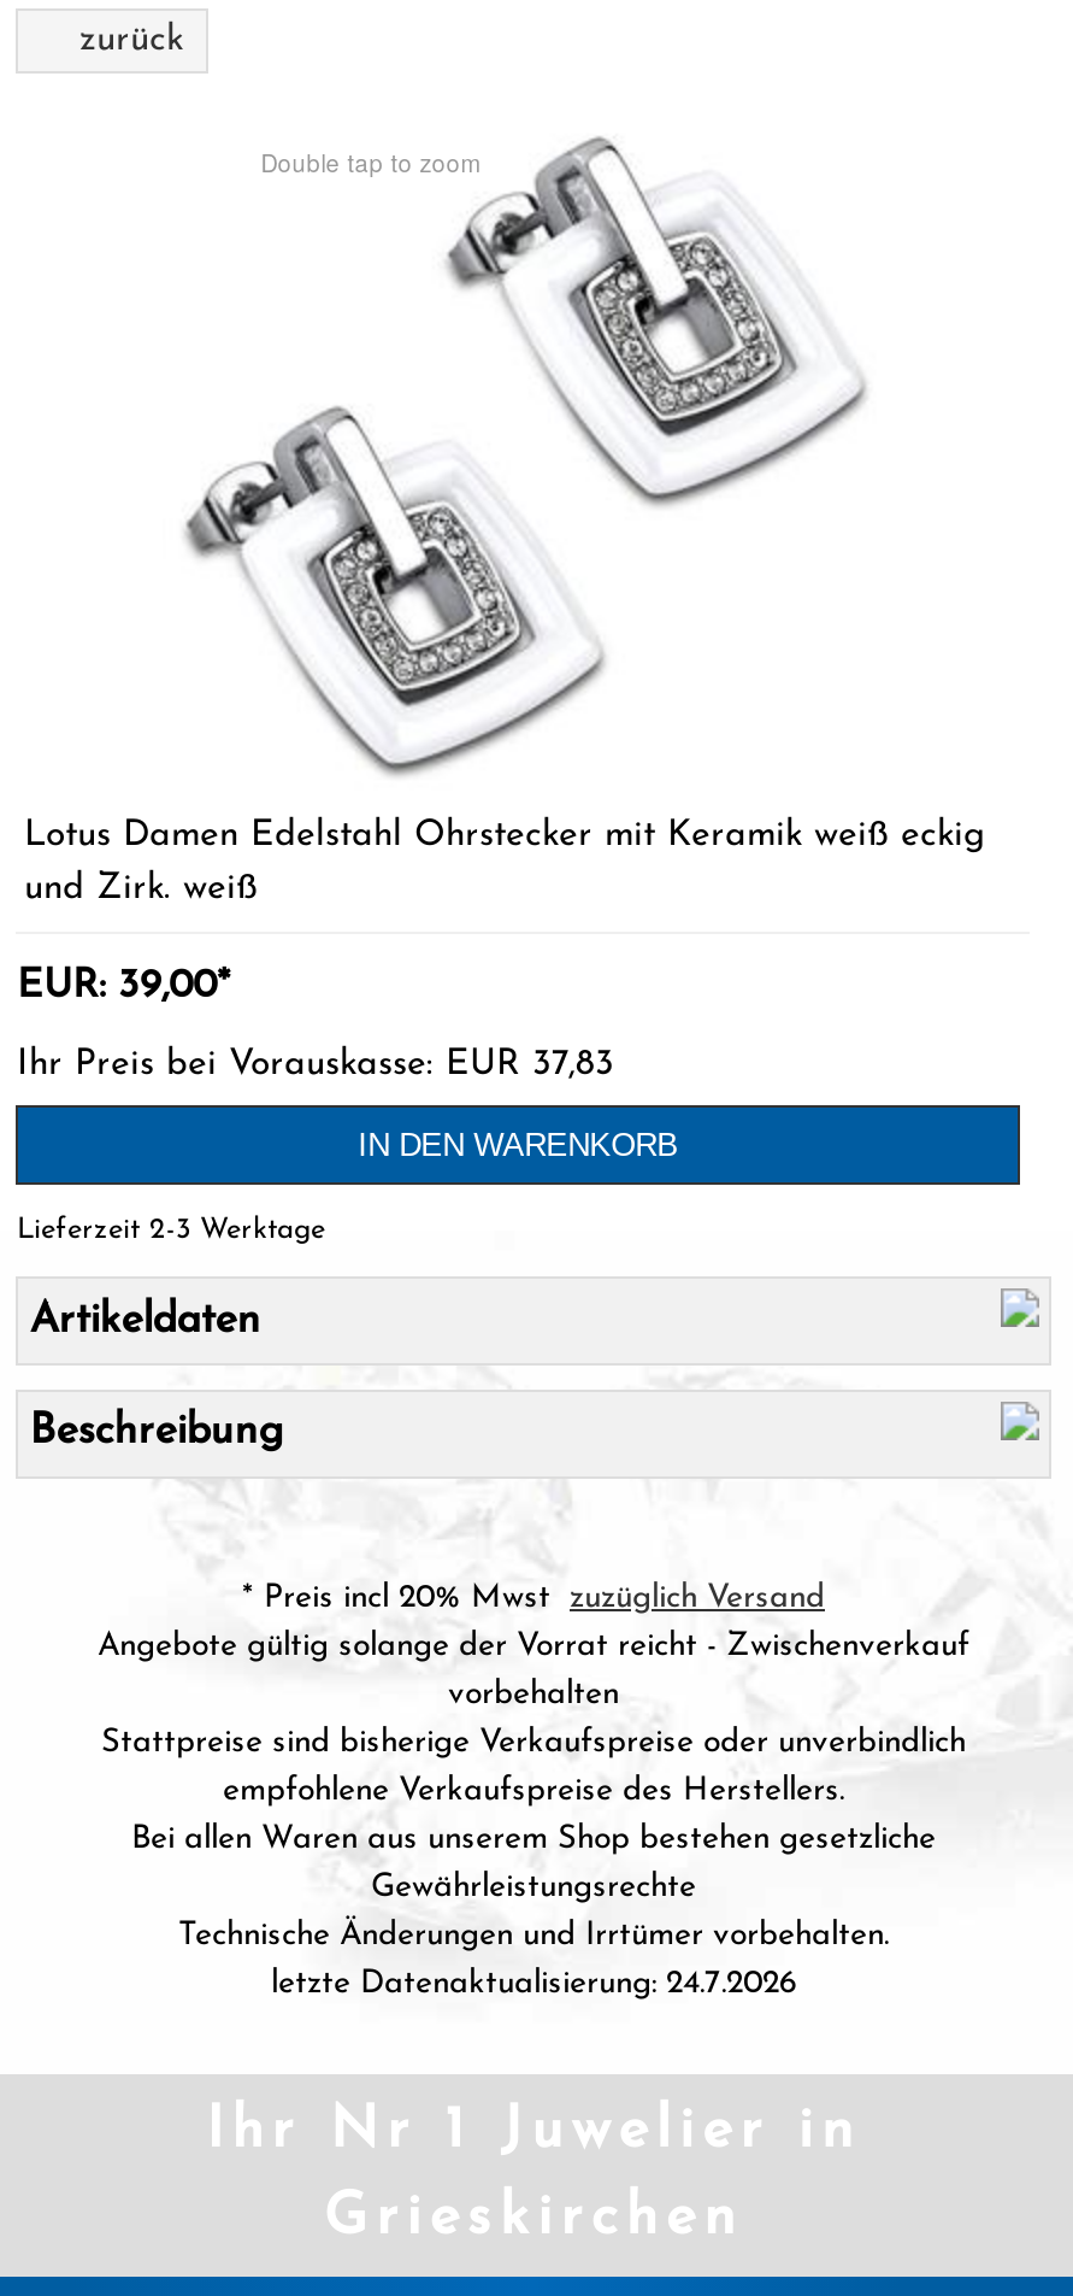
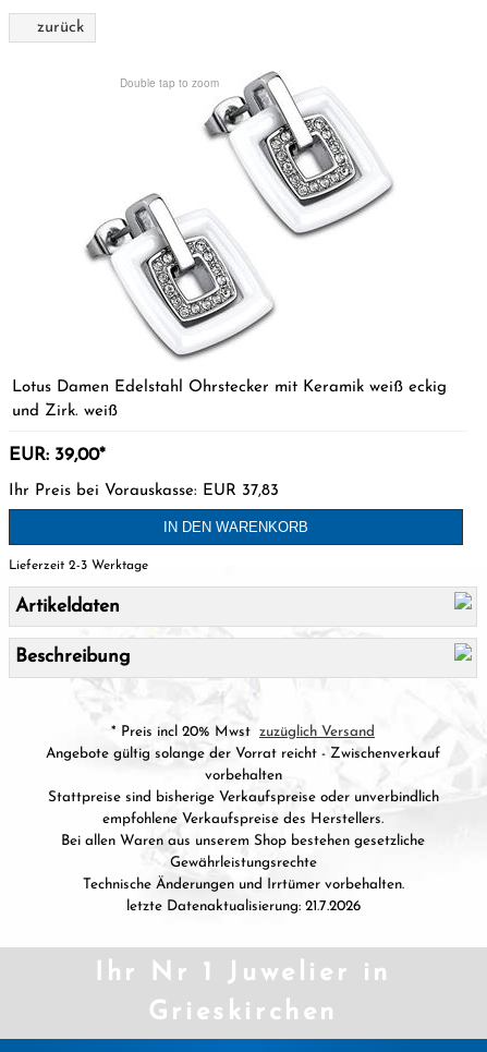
[271,1967,796,1999] letzte Datenaktualisierung: 24.7.2026 -> [126,899,360,913] letzte Datenaktualisierung: 21.7.2026

